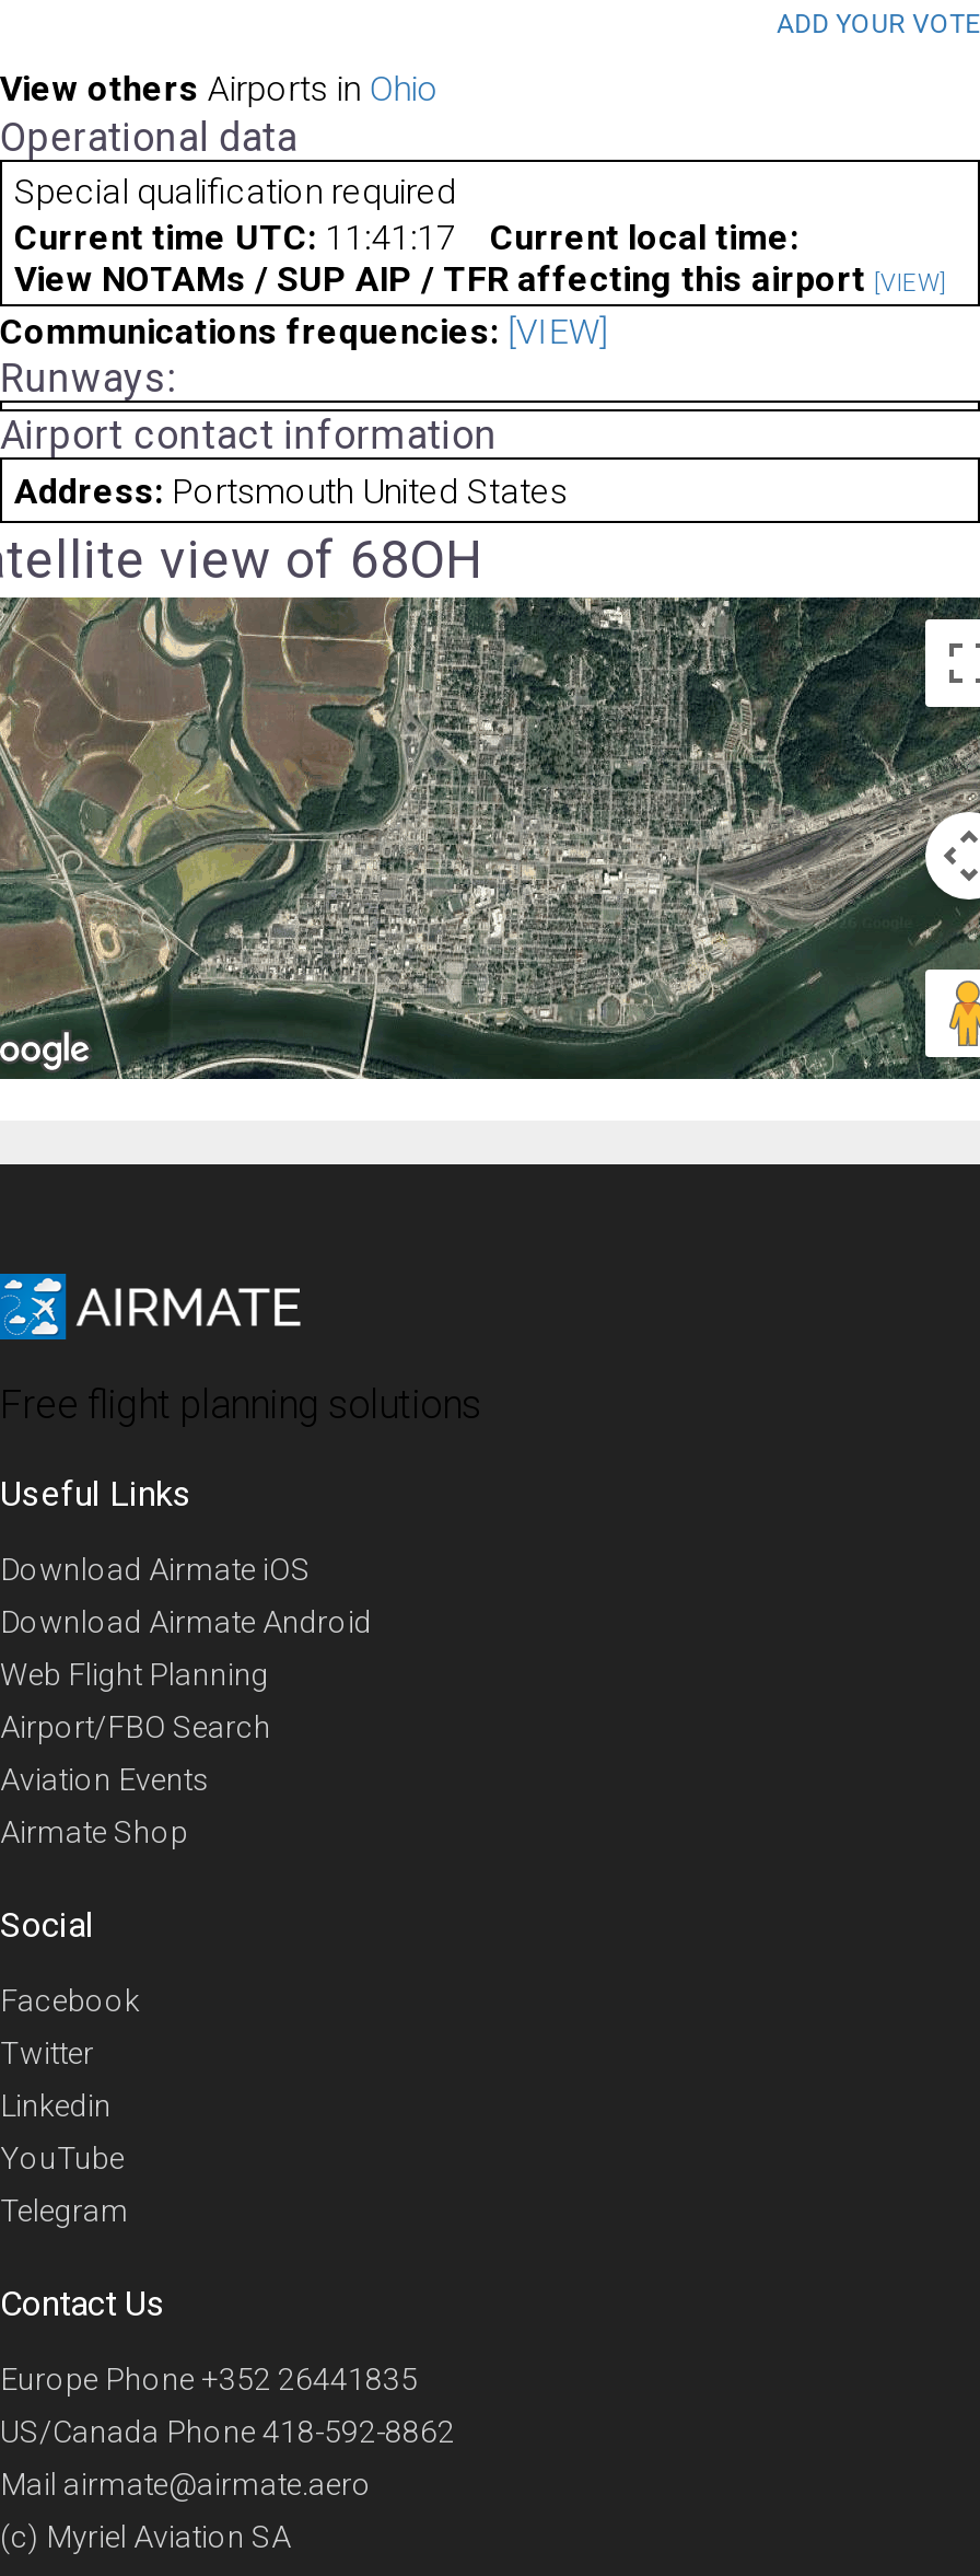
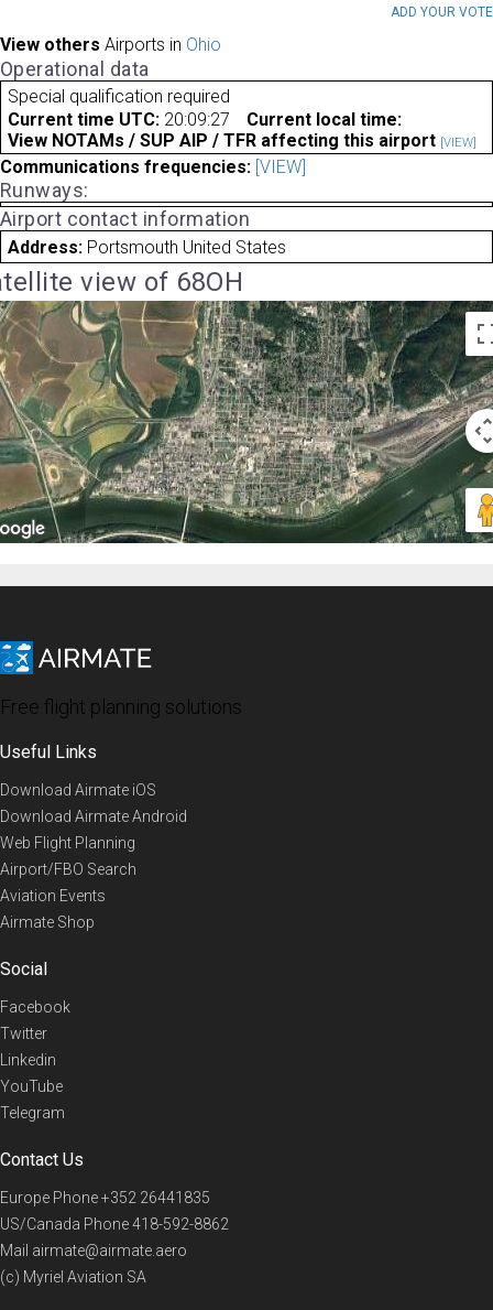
[14,218,456,259] Current time UTC: 11:41:17 -> [7,110,229,130] Current time UTC: 20:09:27

